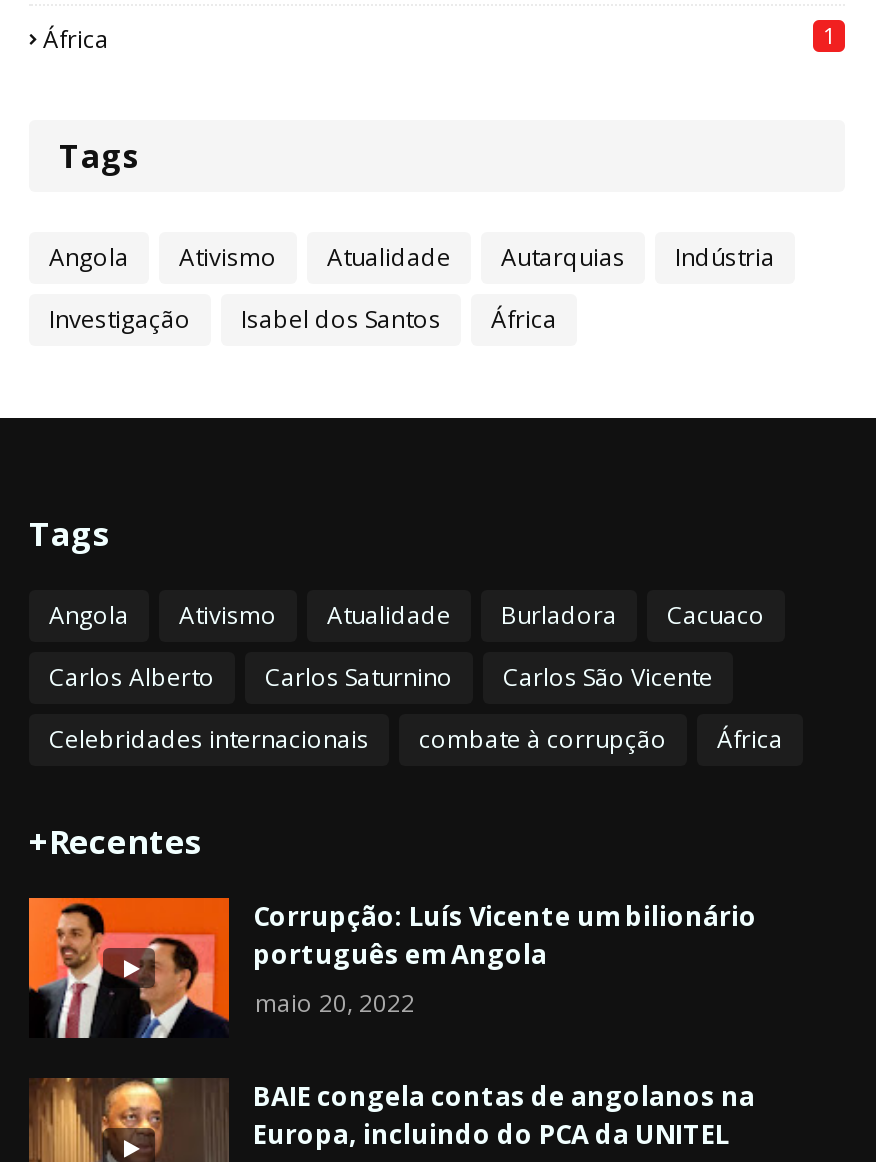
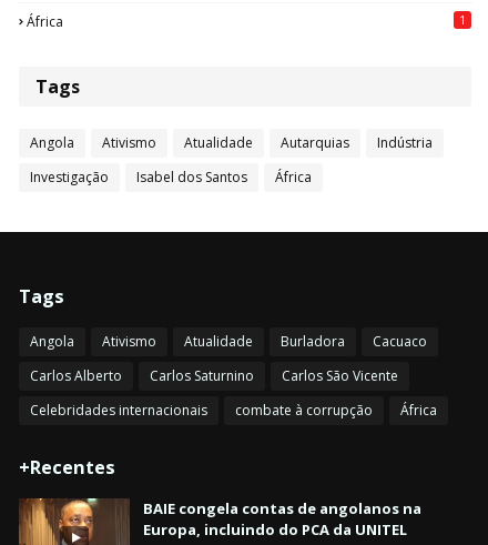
[27,896,757,1040] [image] | Corrupção: Luís Vicente um bilionário | português em Angola | maio 20, 2022 -> none

